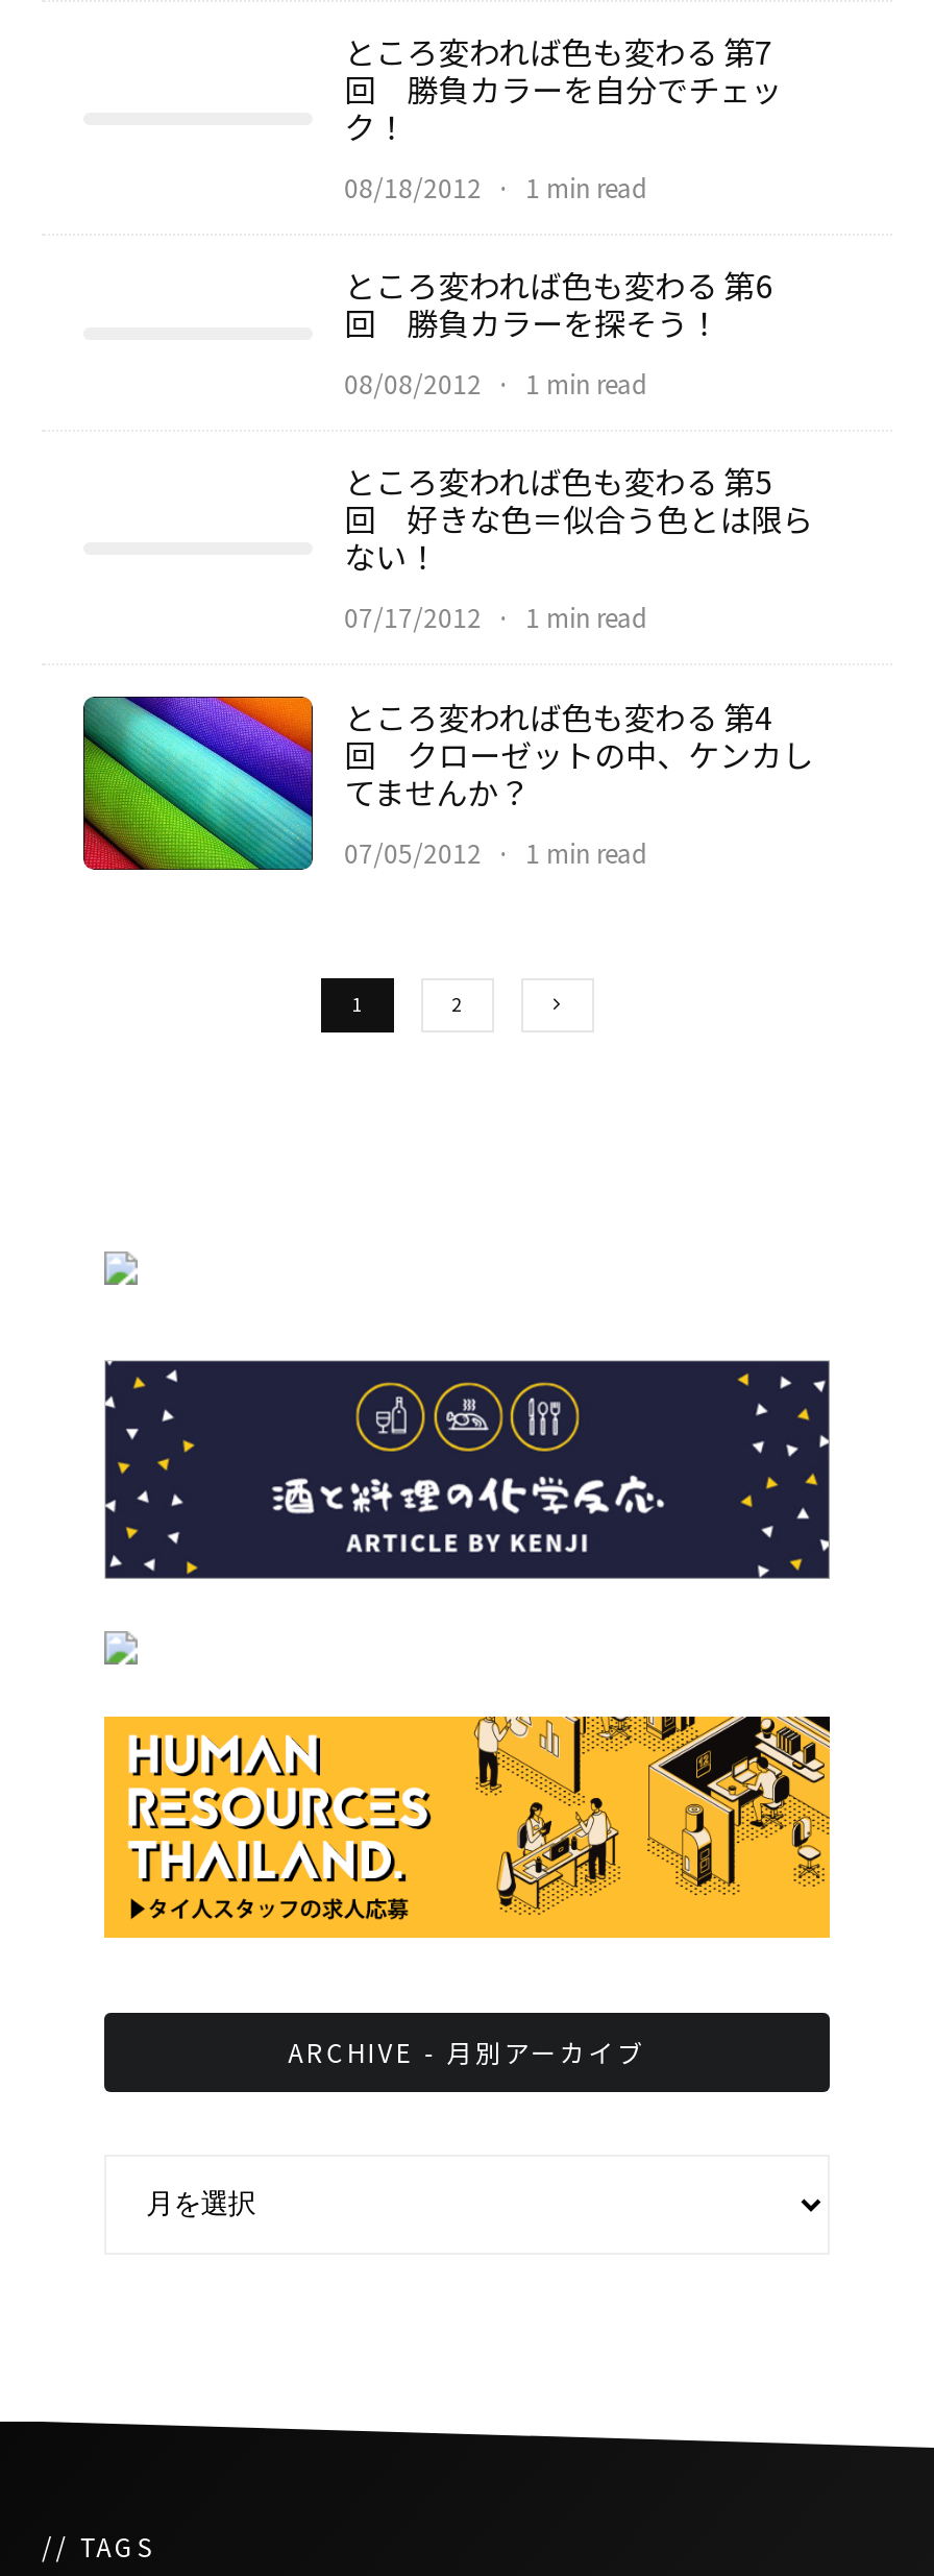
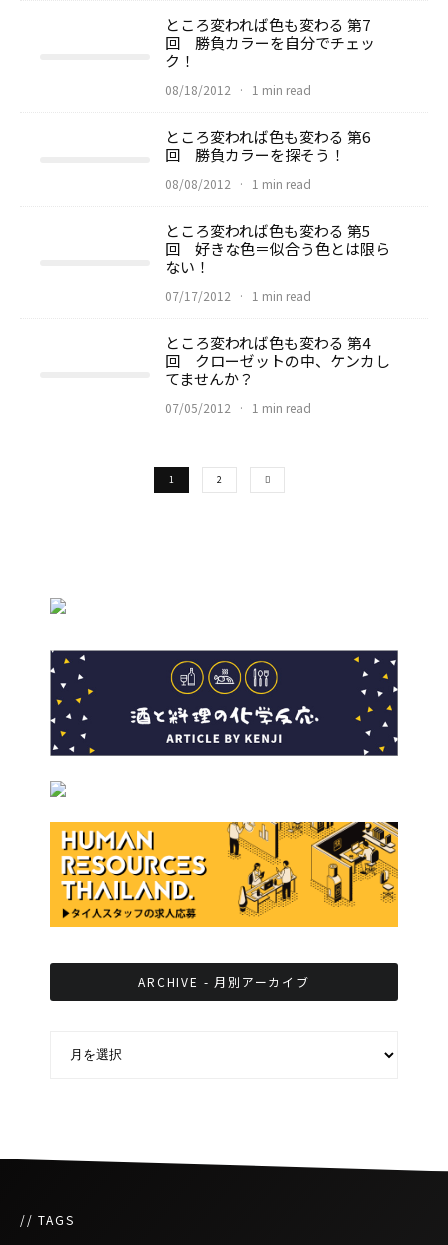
[81,695,315,872] [image] -> none

